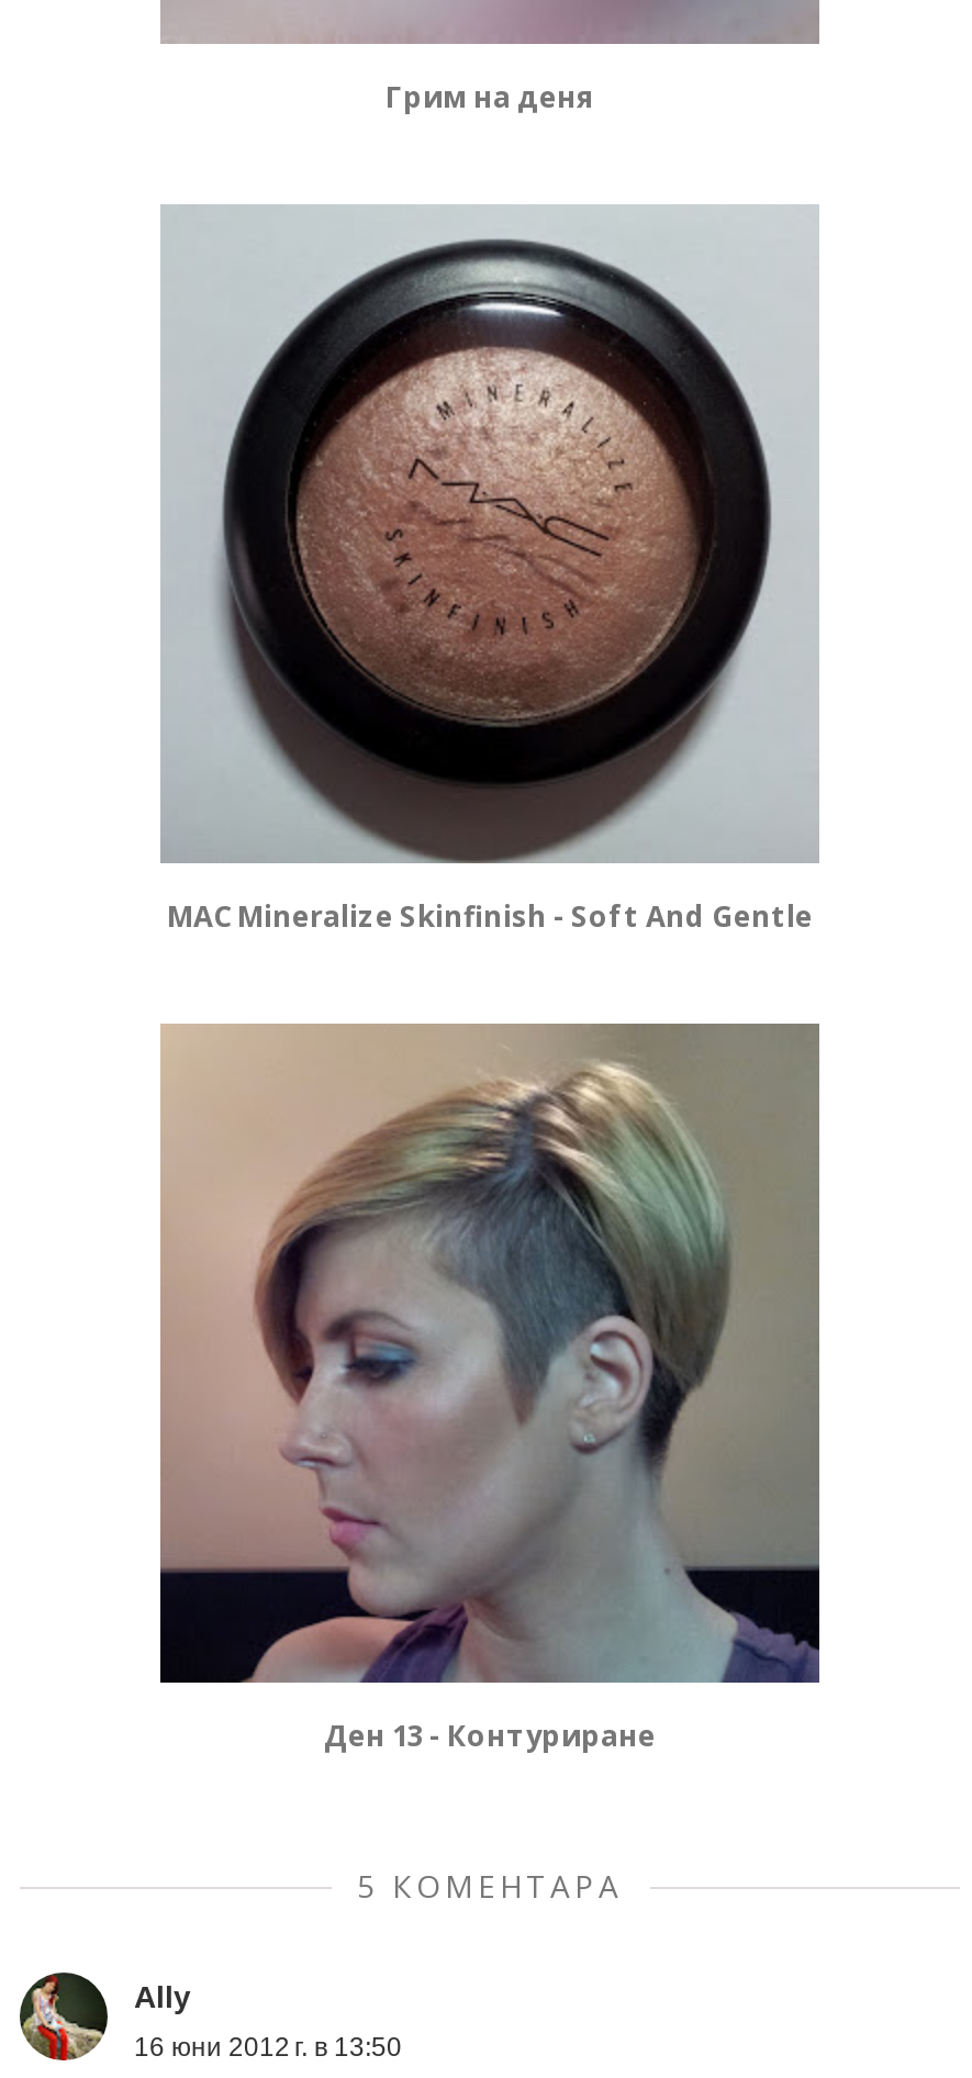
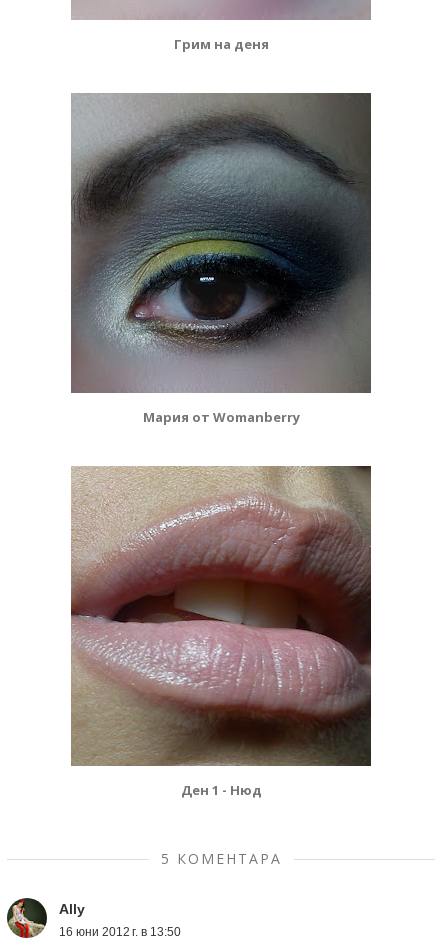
[163,206,817,936] [image] | MAC Mineralize Skinfinish - Soft And Gentle -> [71,93,371,426] [image] | Мария от Womanberry
[158,1024,819,1755] [image] | Ден 13 - Контуриране -> [70,466,371,799] [image] | Ден 1 - Нюд

